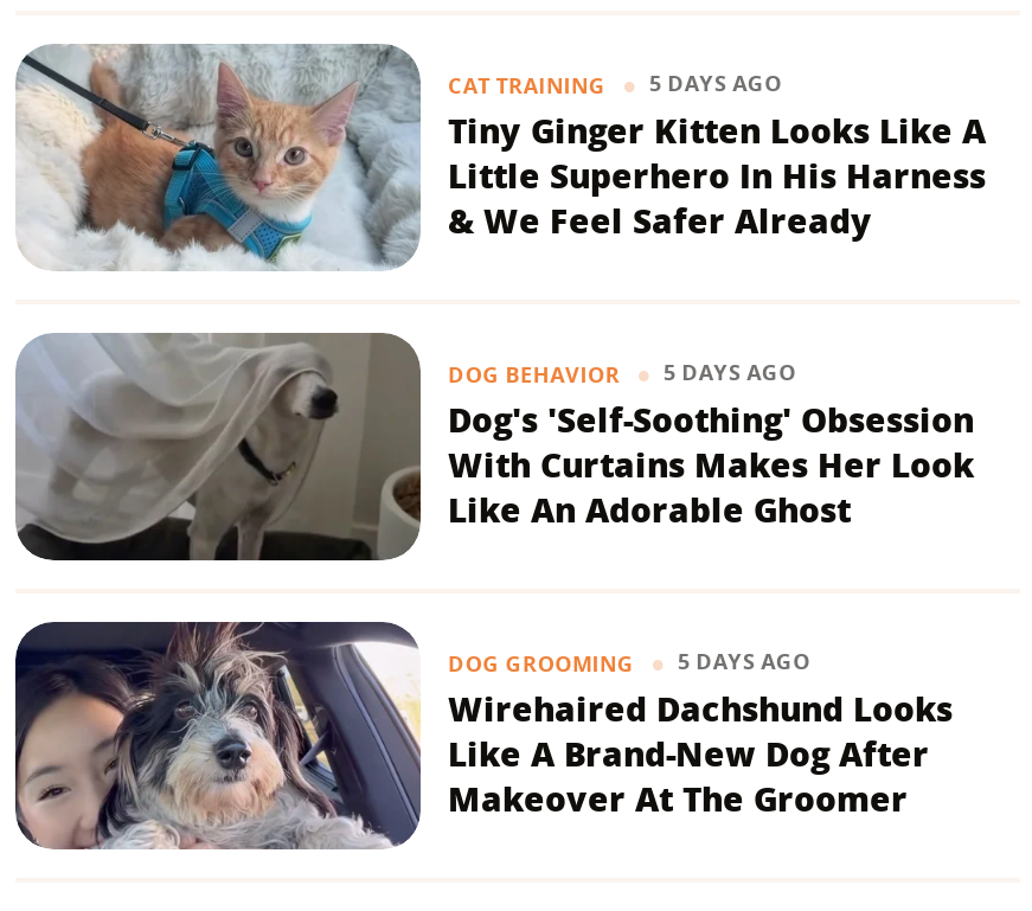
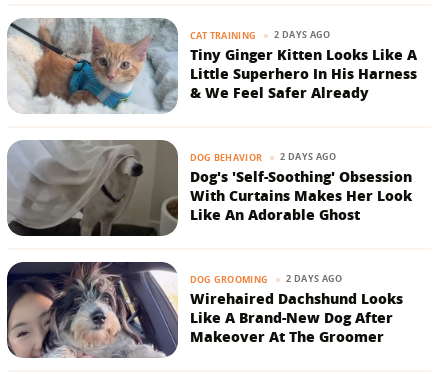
[448,68,782,100] CAT TRAINING 5 DAYS AGO -> [189,28,330,42] CAT TRAINING 2 DAYS AGO
[448,357,796,389] DOG BEHAVIOR 5 DAYS AGO -> [189,150,336,164] DOG BEHAVIOR 2 DAYS AGO
[448,646,810,678] DOG GROOMING 5 DAYS AGO -> [189,272,342,286] DOG GROOMING 2 DAYS AGO

